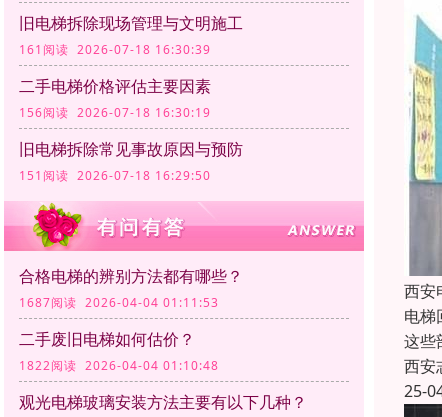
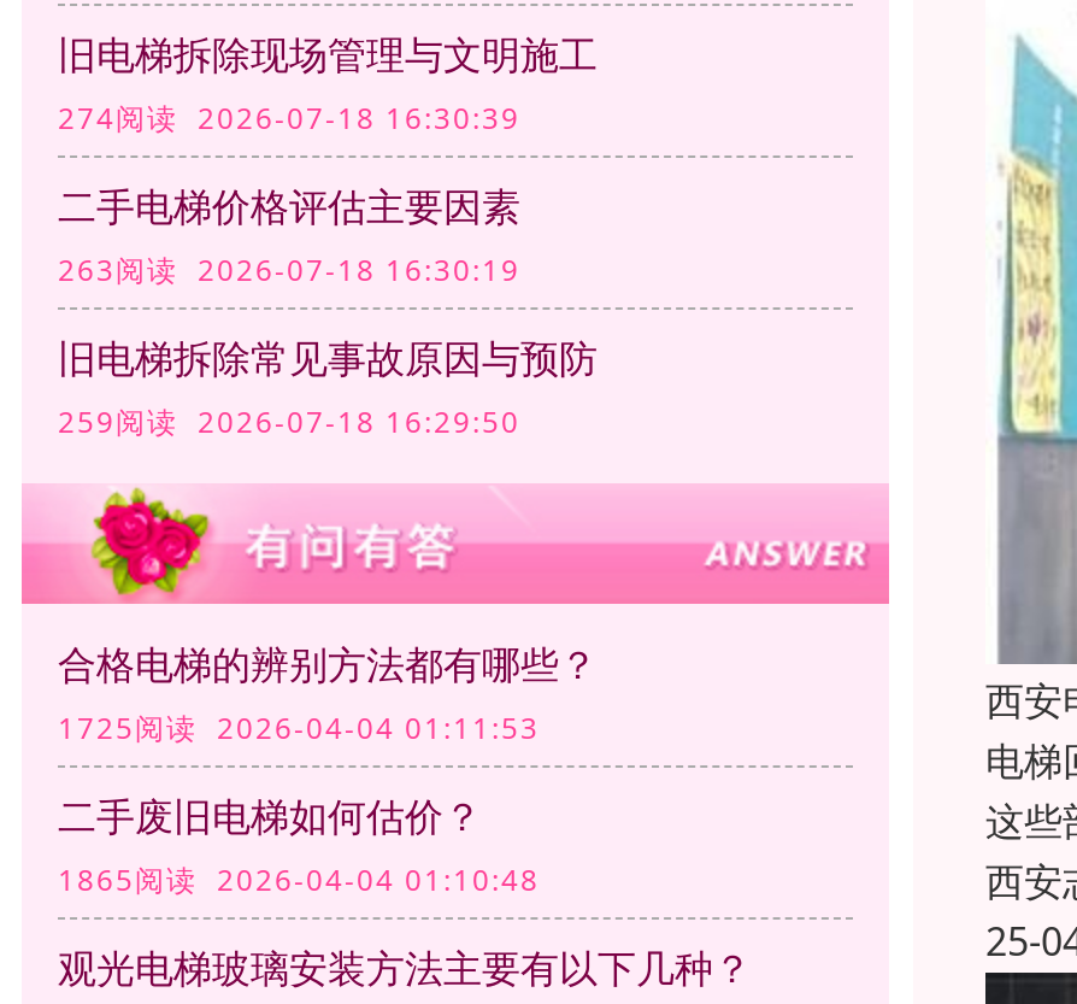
[19,40,211,57] 161阅读 2026-07-18 16:30:39 -> [58,96,520,137] 274阅读 2026-07-18 16:30:39
[19,103,211,120] 156阅读 2026-07-18 16:30:19 -> [58,248,520,289] 263阅读 2026-07-18 16:30:19
[19,166,211,183] 151阅读 2026-07-18 16:29:50 -> [58,400,520,441] 259阅读 2026-07-18 16:29:50
[19,293,219,310] 1687阅读 2026-04-04 01:11:53 -> [58,706,540,747] 1725阅读 2026-04-04 01:11:53
[19,356,219,373] 1822阅读 2026-04-04 01:10:48 -> [58,858,540,899] 1865阅读 2026-04-04 01:10:48

